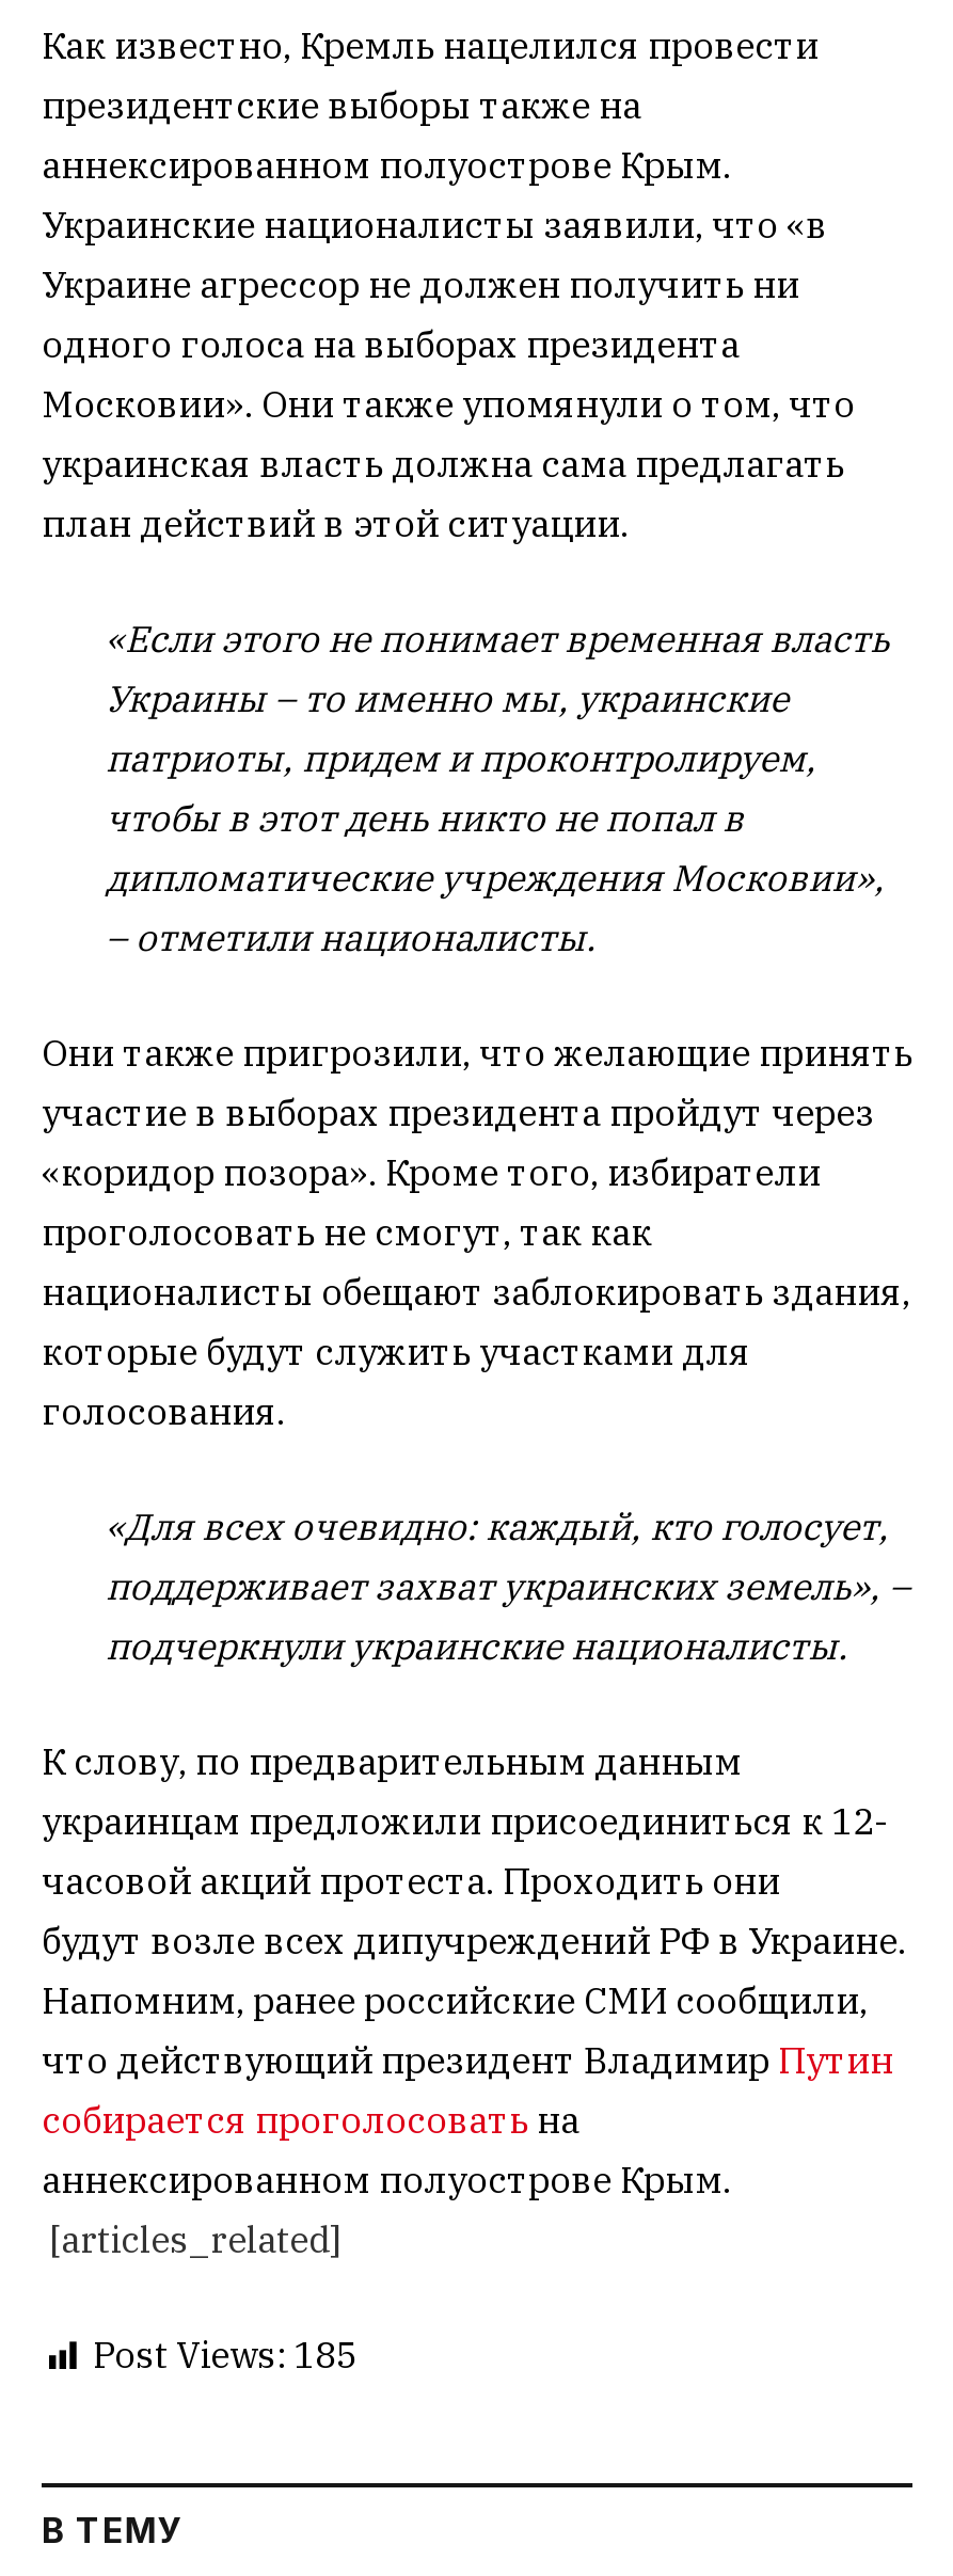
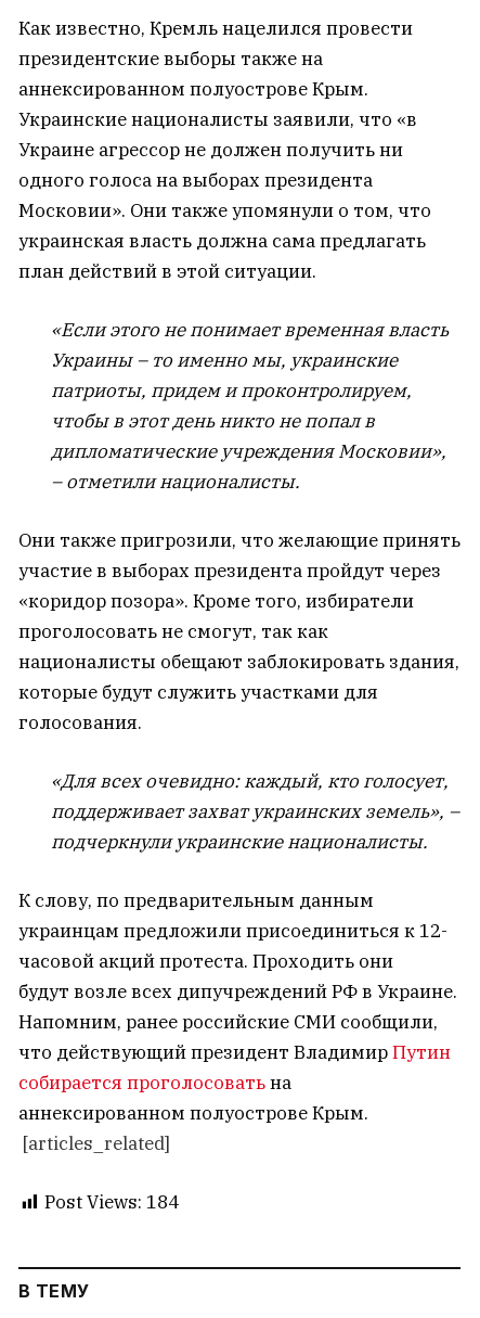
[93,2332,358,2379] Post Views: 185 -> [44,1190,179,1214] Post Views: 184

